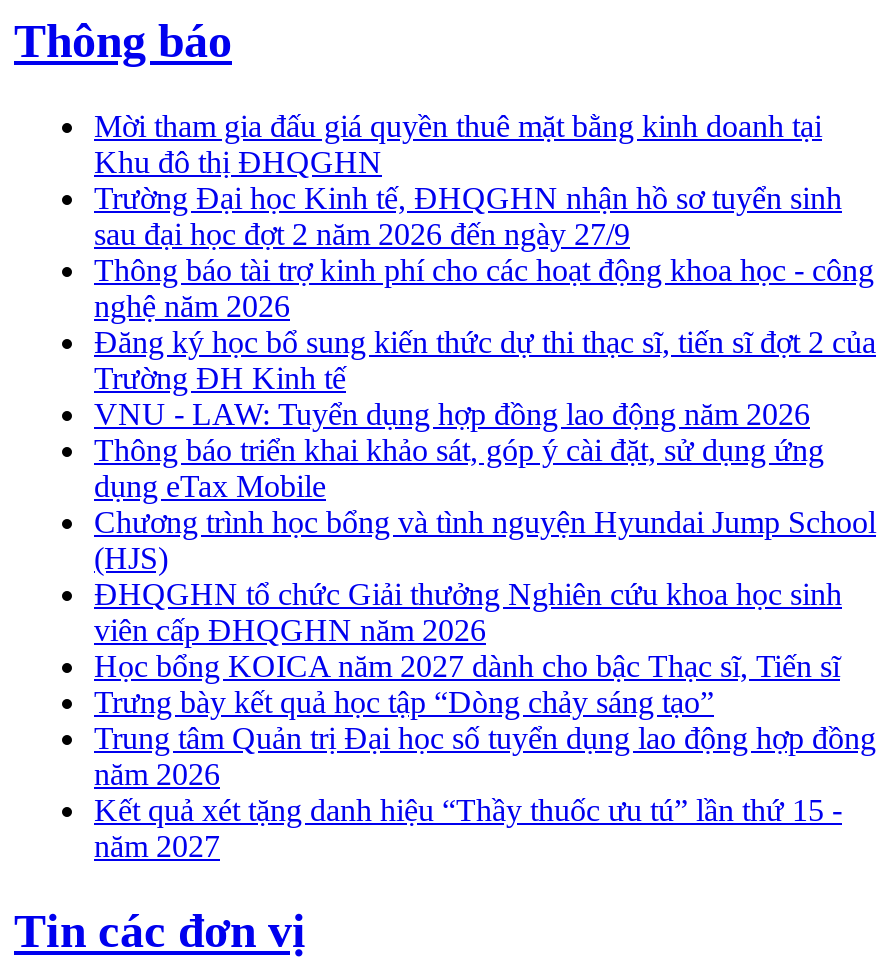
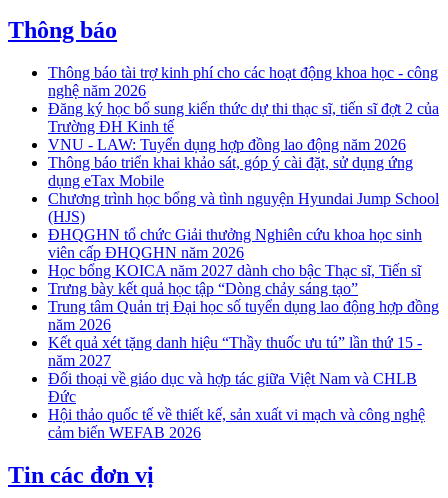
[94,109,842,251] Mời tham gia đấu giá quyền thuê mặt bằng kinh doanh tại | Khu đô thị ĐHQGHN | Trường Đại học Kinh tế, ĐHQGHN nhận hồ sơ tuyển sinh | sau đại học đợt 2 năm 2026 đến ngày 27/9 -> none
moved [94,253,876,863] -> [48,64,439,369]: Thông báo tài trợ kinh phí cho các hoạt động khoa học - công | nghệ năm 2026 | Đăng ký học bổ sung kiến thức dự thi thạc sĩ, tiến sĩ đợt 2 của | ... | Kết quả xét tặng danh hiệu “Thầy thuốc ưu tú” lần thứ 15 - | năm 2027
none -> [48,370,425,441] Đối thoại về giáo dục và hợp tác giữa Việt Nam và CHLB | Đức | Hội thảo quốc tế về thiết kế, sản xuất vi mạch và công nghệ | cảm biến WEFAB 2026

